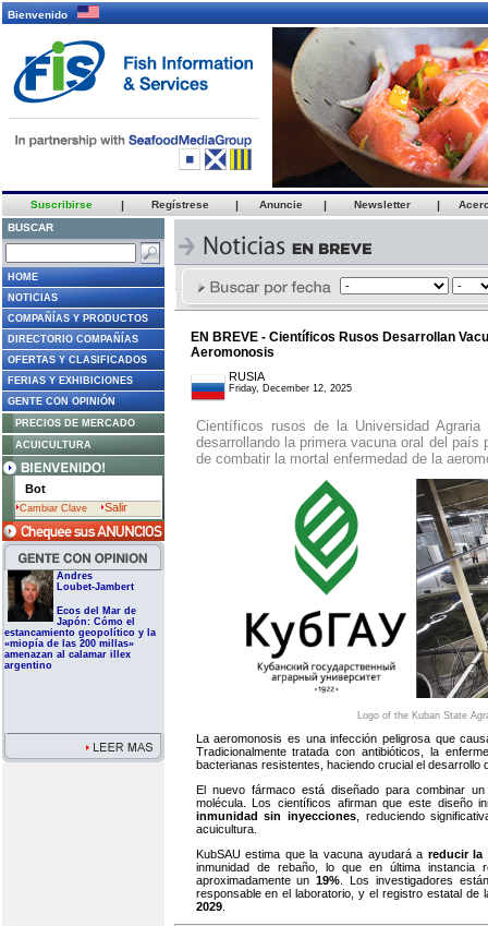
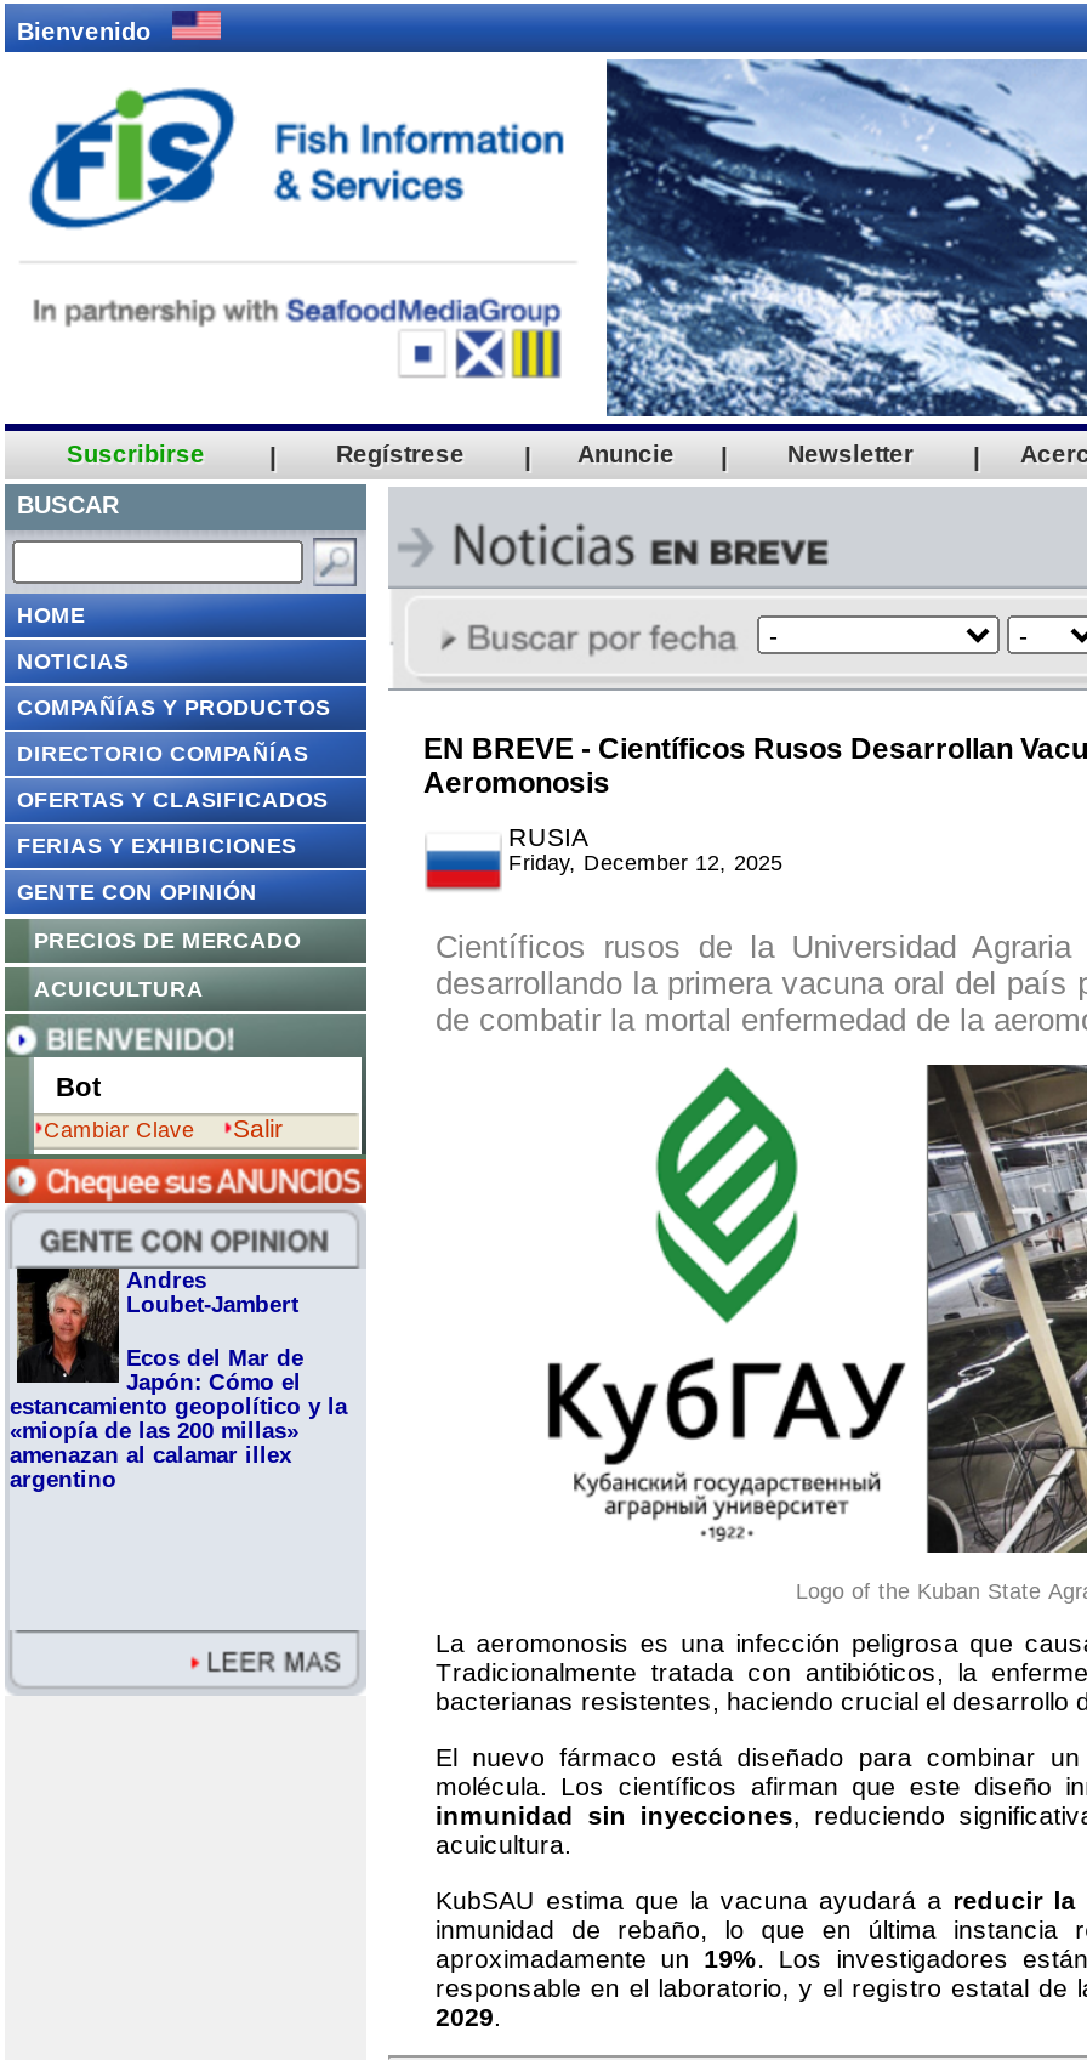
[271,26,485,189] [image] -> [604,59,1080,419] [image]

